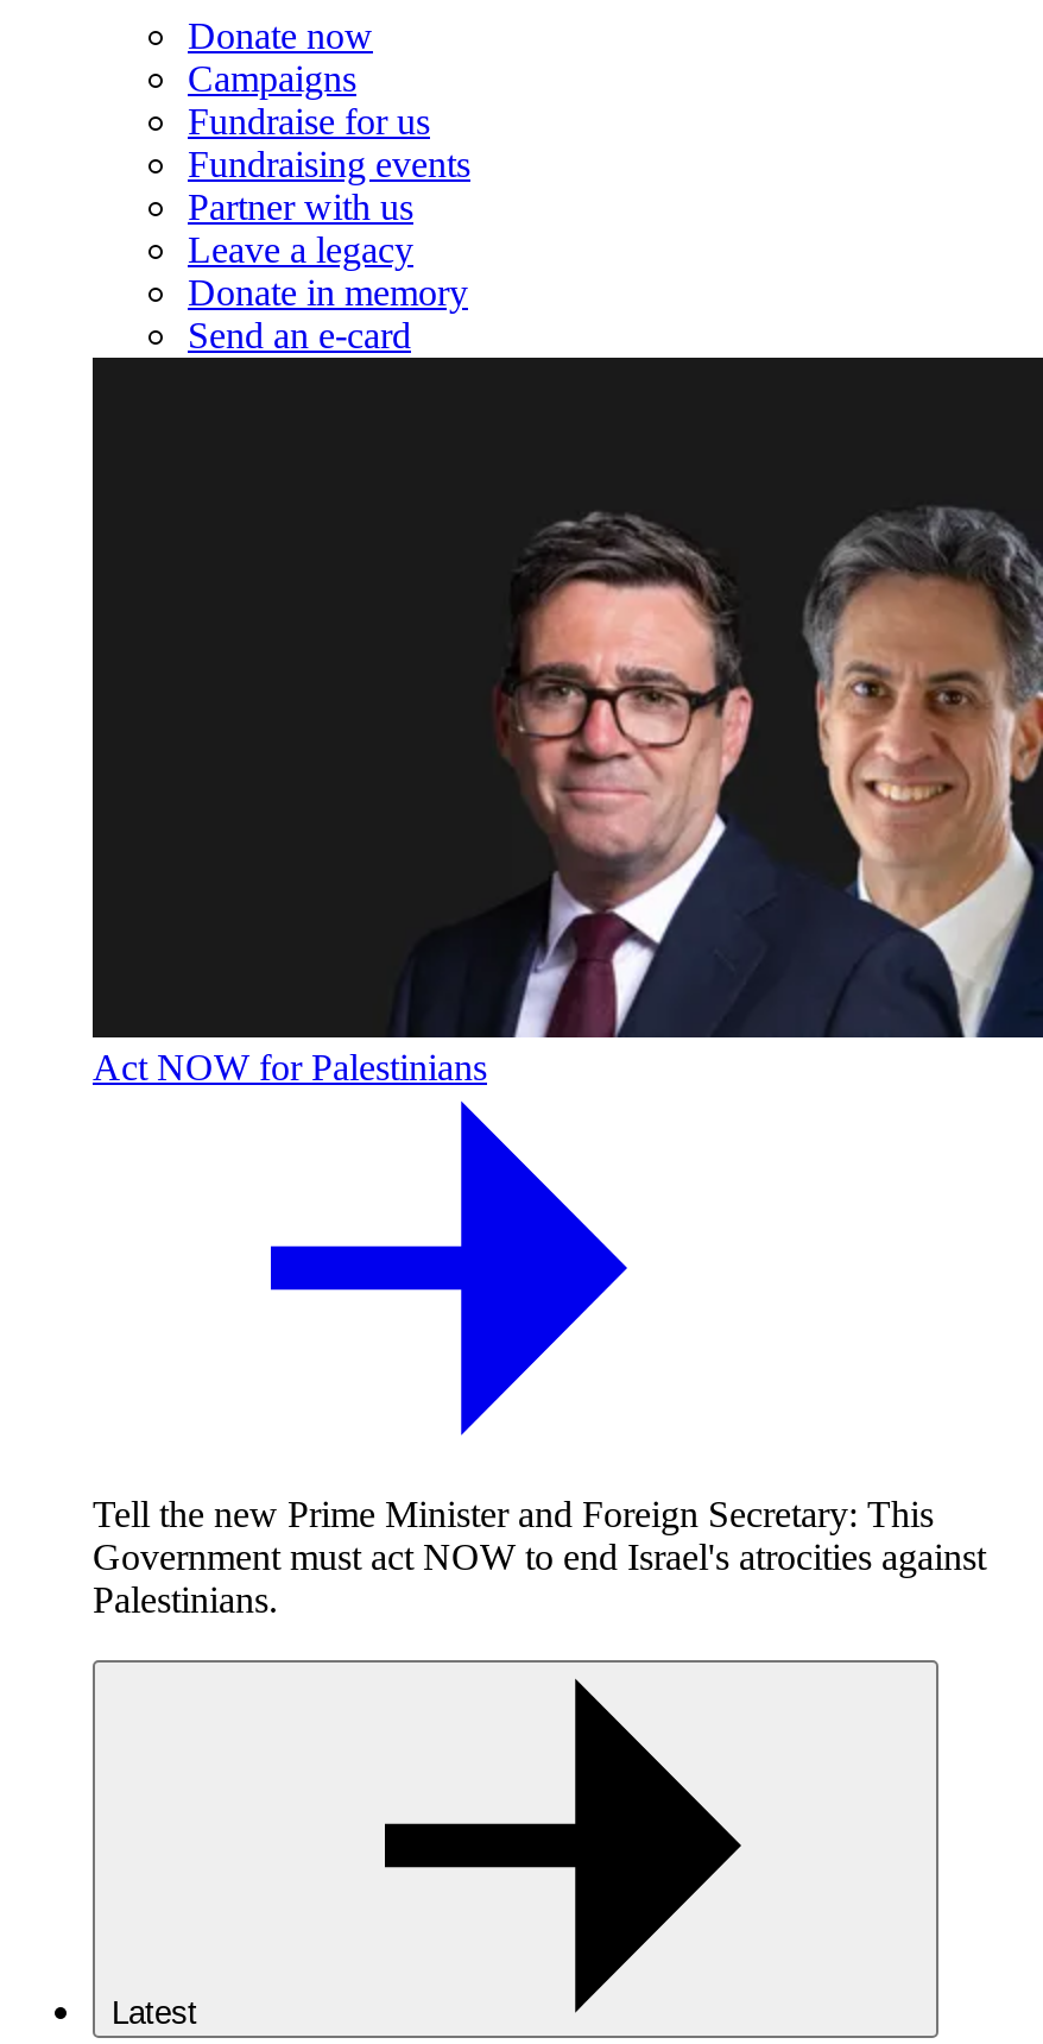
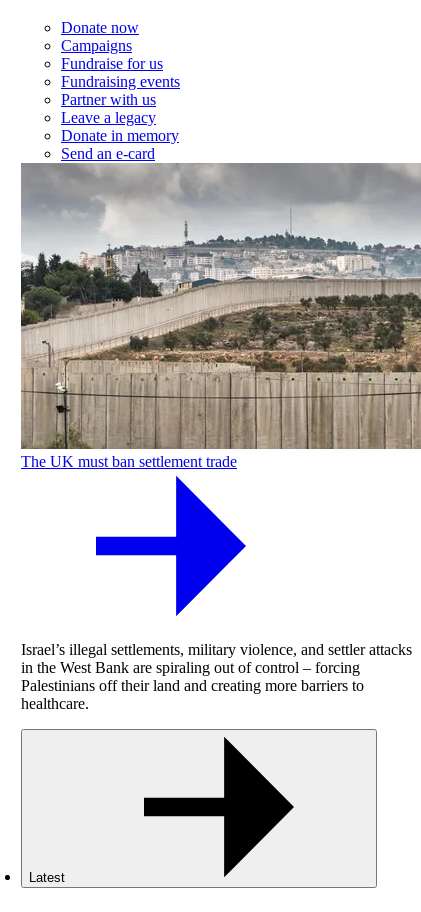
[90,358,1036,1088] [image] | Act NOW for Palestinians -> [20,164,418,470] [image] | The UK must ban settlement trade
[93,1494,986,1620] Tell the new Prime Minister and Foreign Secretary: This | Government must act NOW to end Israel's atrocities against | Palestinians. -> [21,641,412,712] Israel’s illegal settlements, military violence, and settler attacks | in the West Bank are spiraling out of control – forcing | Palestinians off their land and creating more barriers to | healthcare.

